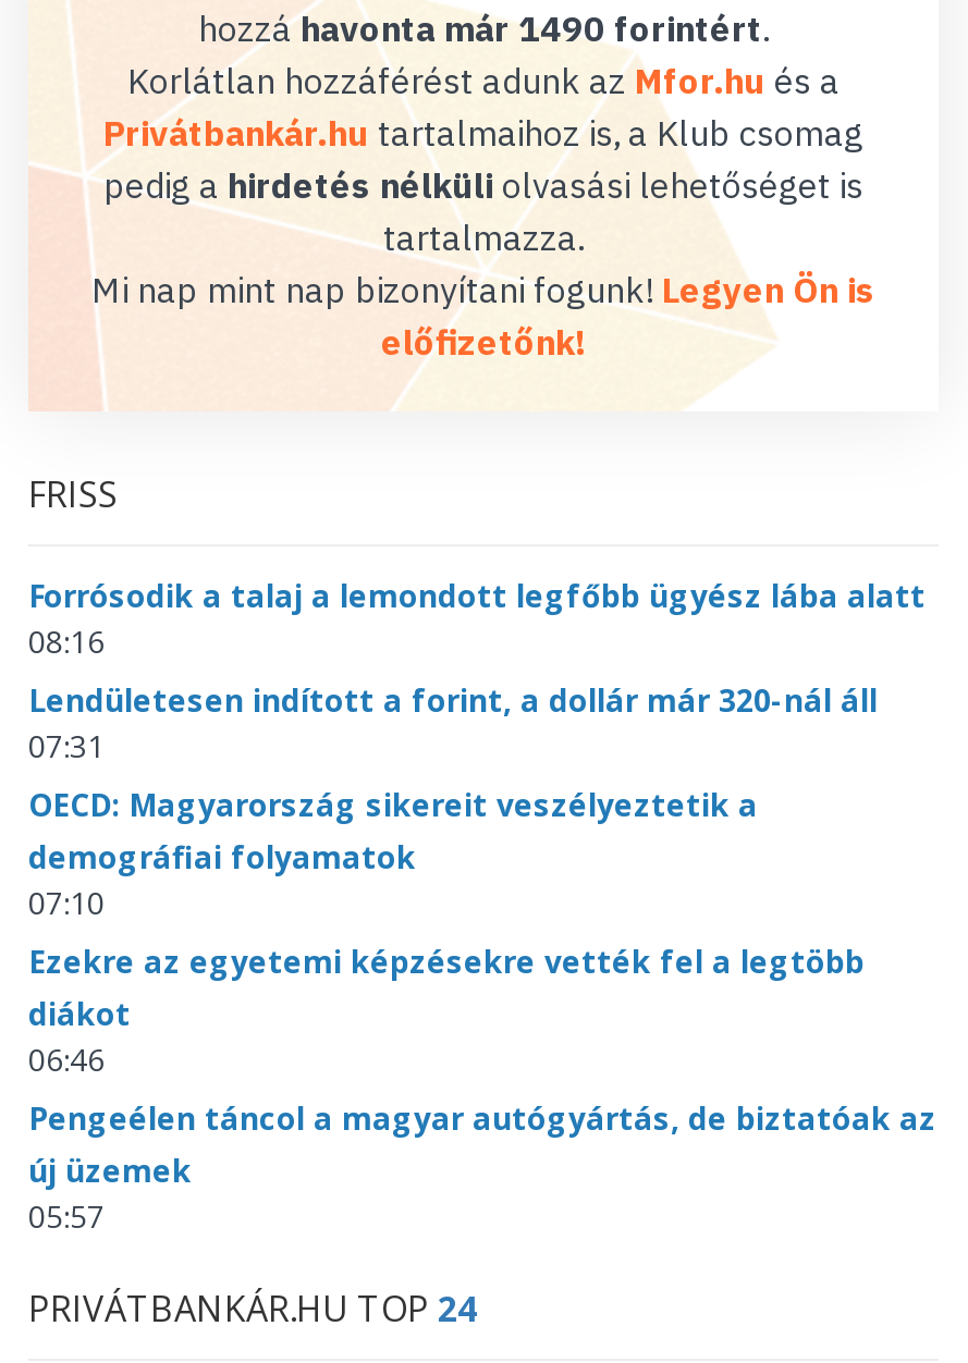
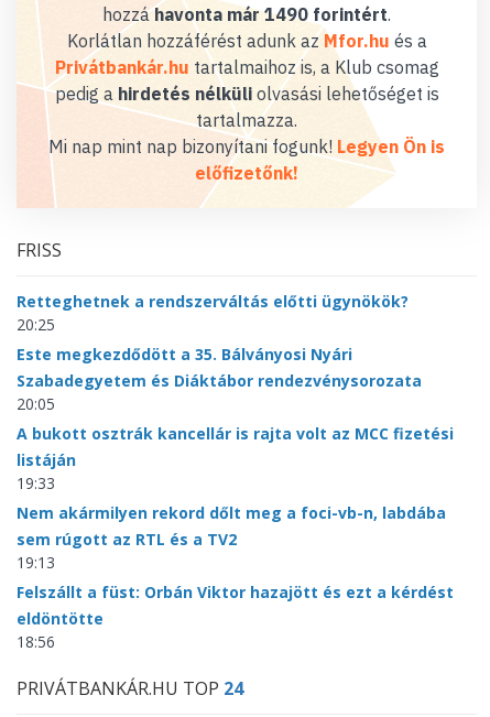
[28,575,936,1237] Forrósodik a talaj a lemondott legfőbb ügyész lába alatt | 08:16 | Lendületesen indított a forint, a dollár már 320-nál áll | 07:31 | OECD: Magyarország sikereit veszélyeztetik a | demográfiai folyamatok | 07:10 | Ezekre az egyetemi képzésekre vették fel a legtöbb | diákot | 06:46 | Pengeélen táncol a magyar autógyártás, de biztatóak az | új üzemek | 05:57 -> [17,291,454,652] Retteghetnek a rendszerváltás előtti ügynökök? | 20:25 | Este megkezdődött a 35. Bálványosi Nyári | Szabadegyetem és Diáktábor rendezvénysorozata | 20:05 | A bukott osztrák kancellár is rajta volt az MCC fizetési | listáján | 19:33 | Nem akármilyen rekord dőlt meg a foci-vb-n, labdába | sem rúgott az RTL és a TV2 | 19:13 | Felszállt a füst: Orbán Viktor hazajött és ezt a kérdést | eldöntötte | 18:56

